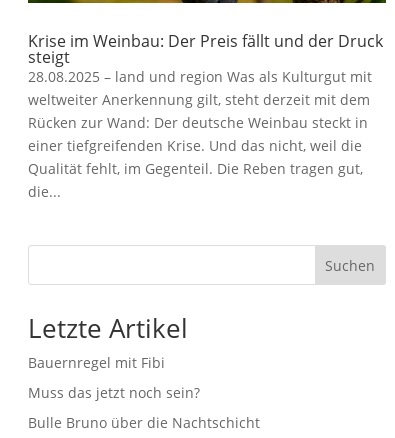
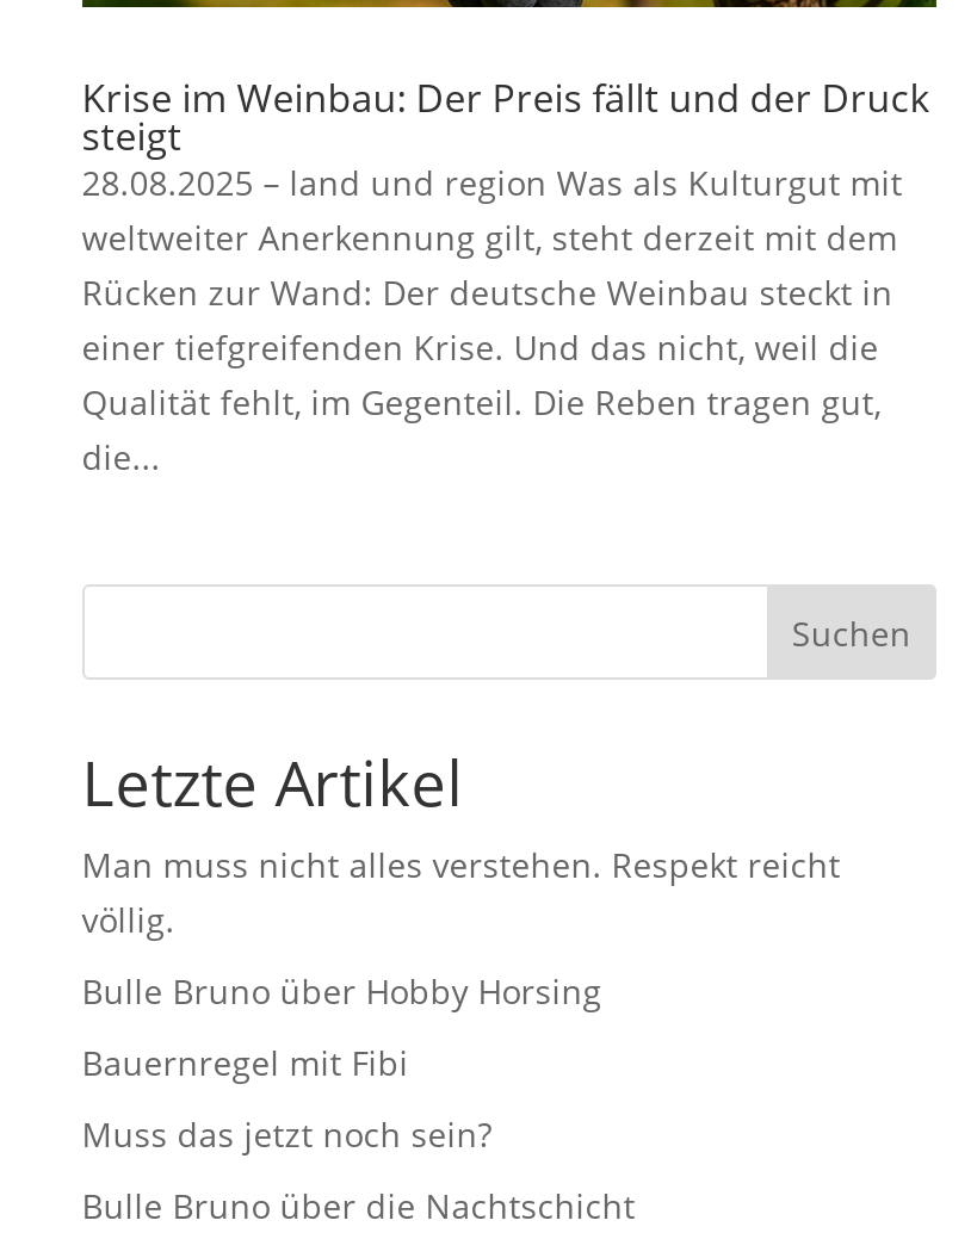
none -> [82,842,841,1013] Man muss nicht alles verstehen. Respekt reicht | völlig. | Bulle Bruno über Hobby Horsing

